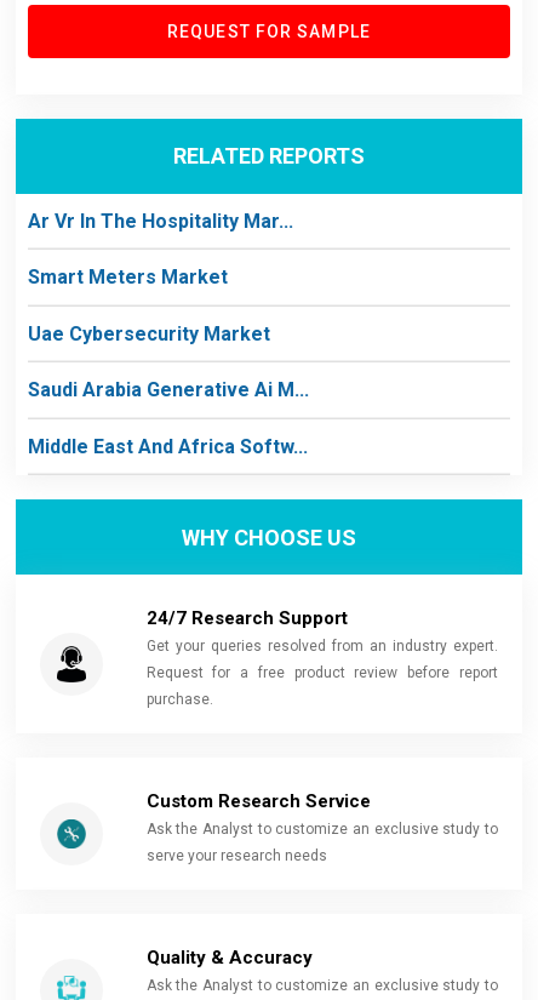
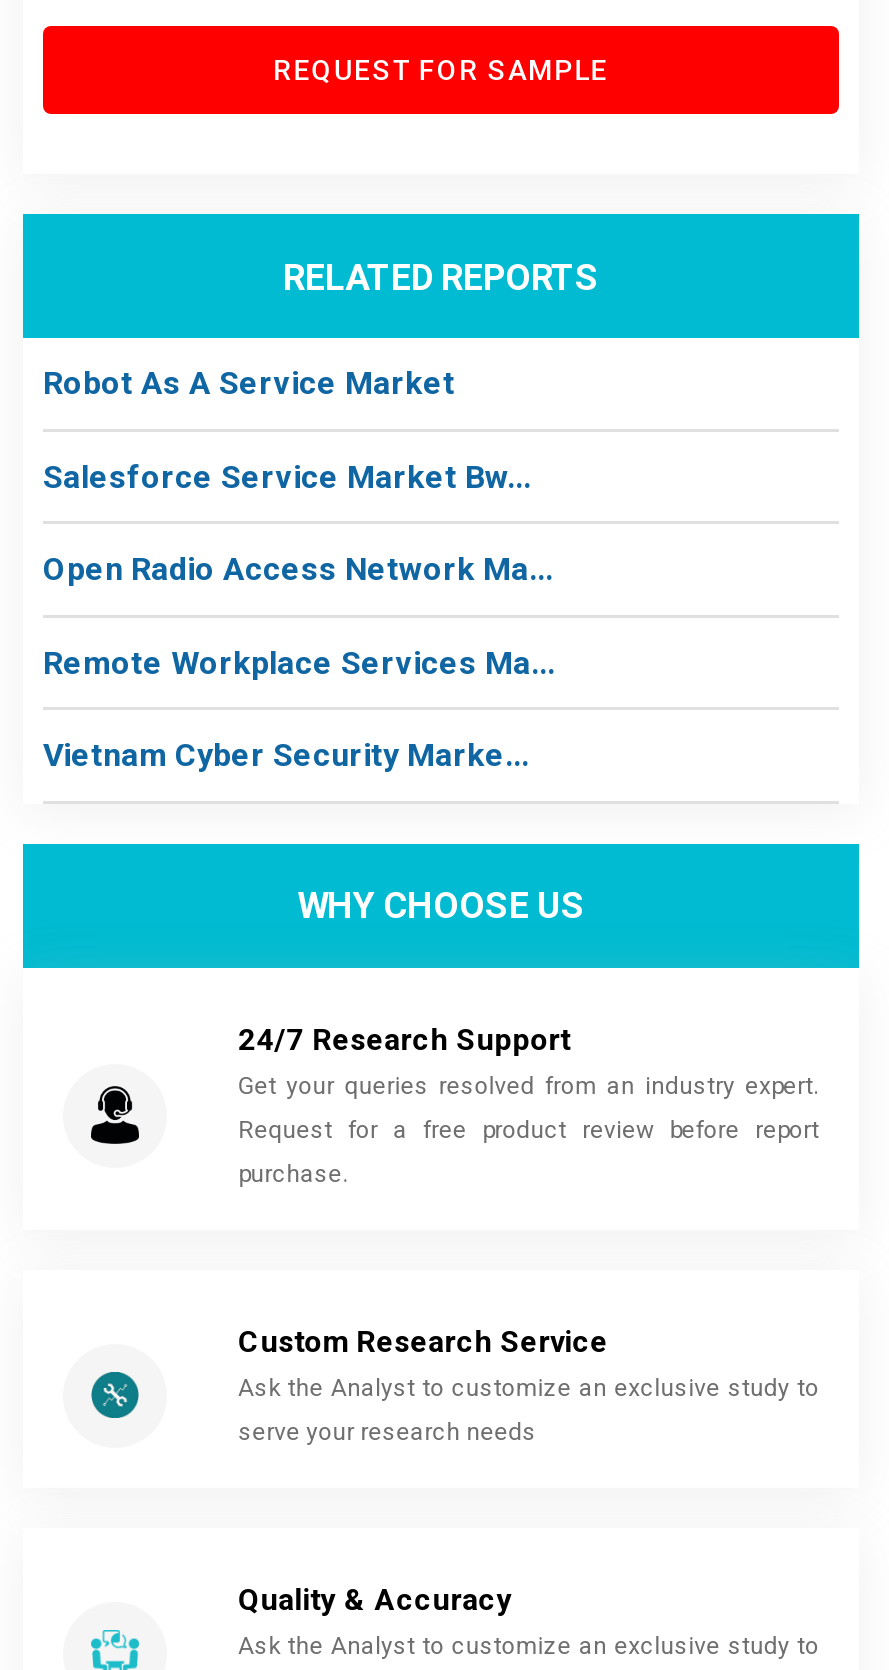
[28,209,293,232] Ar Vr In The Hospitality Mar... -> [43,365,455,403] Robot As A Service Market
[28,265,228,288] Smart Meters Market -> [43,458,531,496] Salesforce Service Market Bw...
[28,322,270,345] Uae Cybersecurity Market -> [43,551,553,589] Open Radio Access Network Ma...
[28,378,309,401] Saudi Arabia Generative Ai M... -> [43,644,555,682] Remote Workplace Services Ma...
[28,435,308,458] Middle East And Africa Softw... -> [43,737,529,775] Vietnam Cyber Security Marke...

